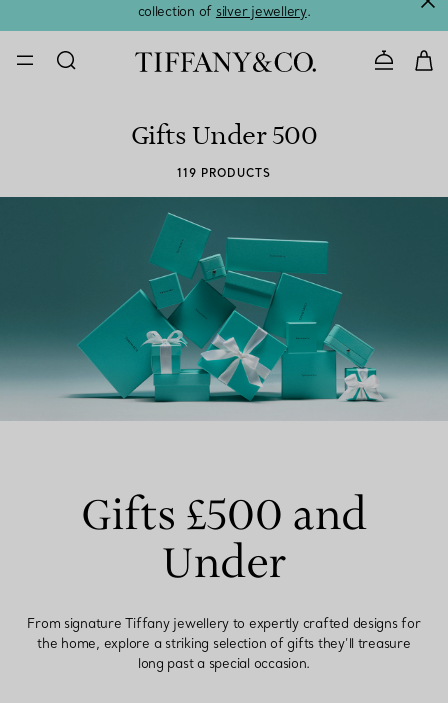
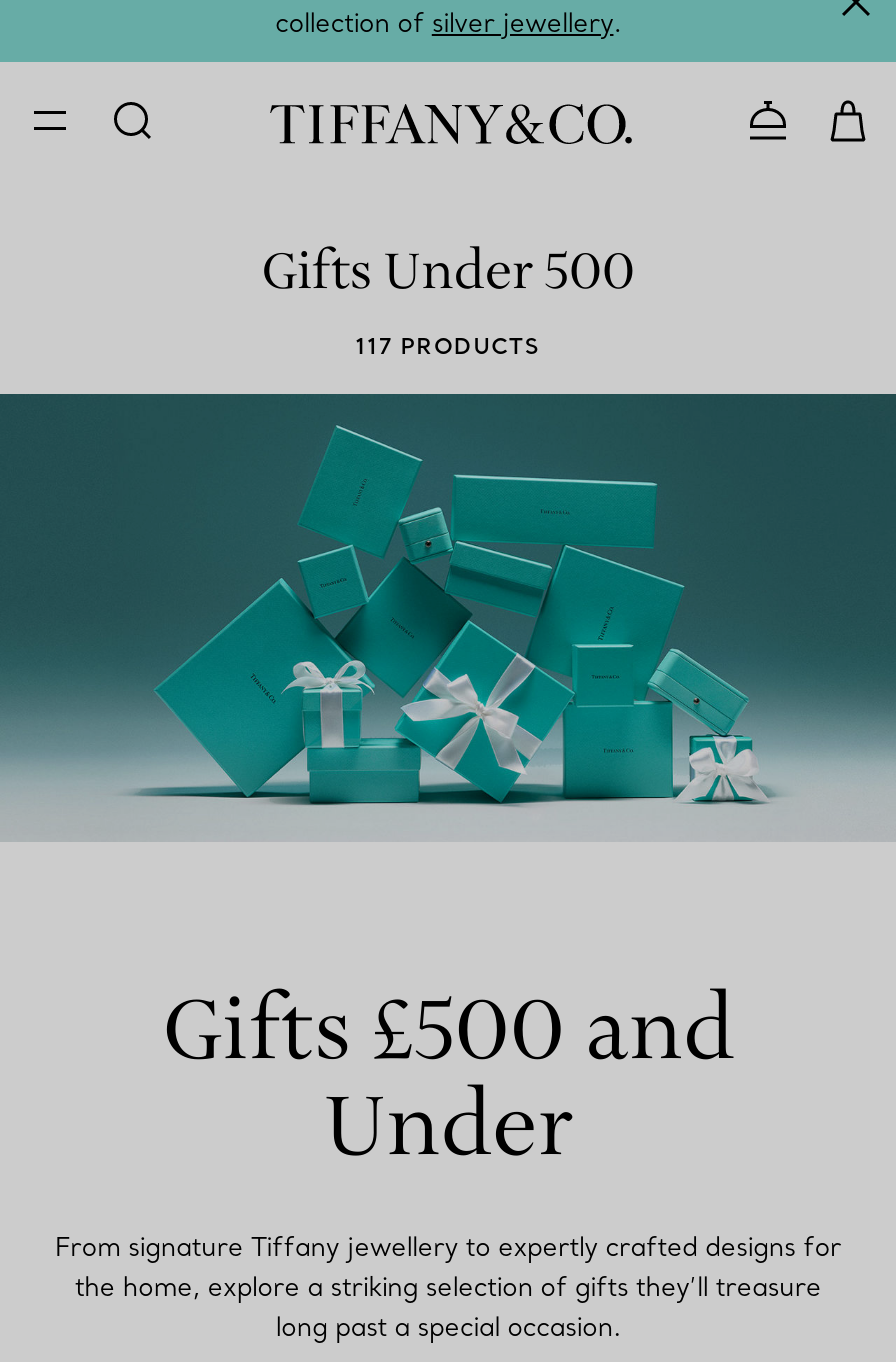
[177,166,271,180] 119 PRODUCTS -> [355,332,541,360] 117 PRODUCTS

